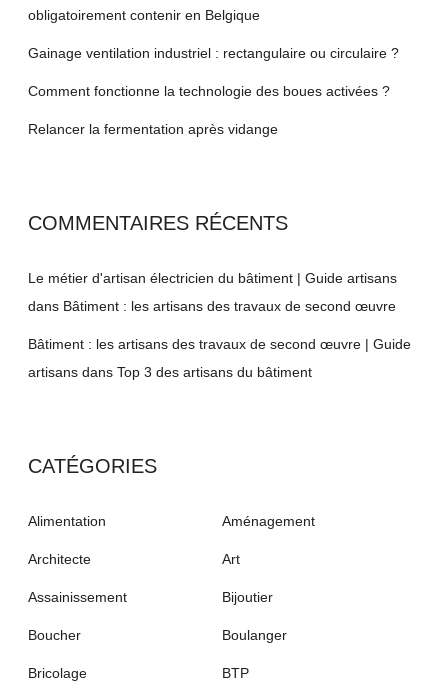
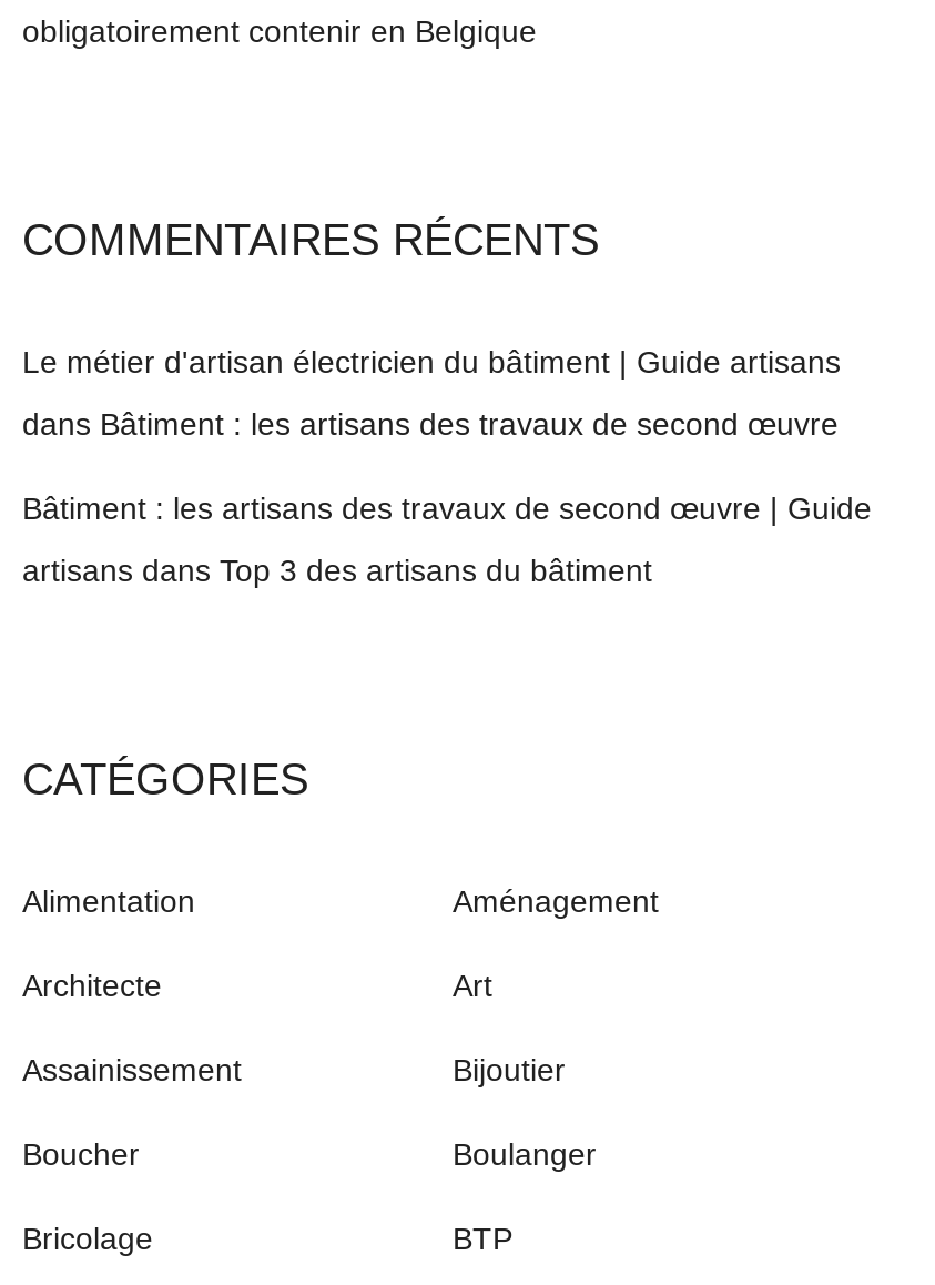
[28,45,399,137] Gainage ventilation industriel : rectangulaire ou circulaire ? | Comment fonctionne la technologie des boues activées ? | Relancer la fermentation après vidange -> none

